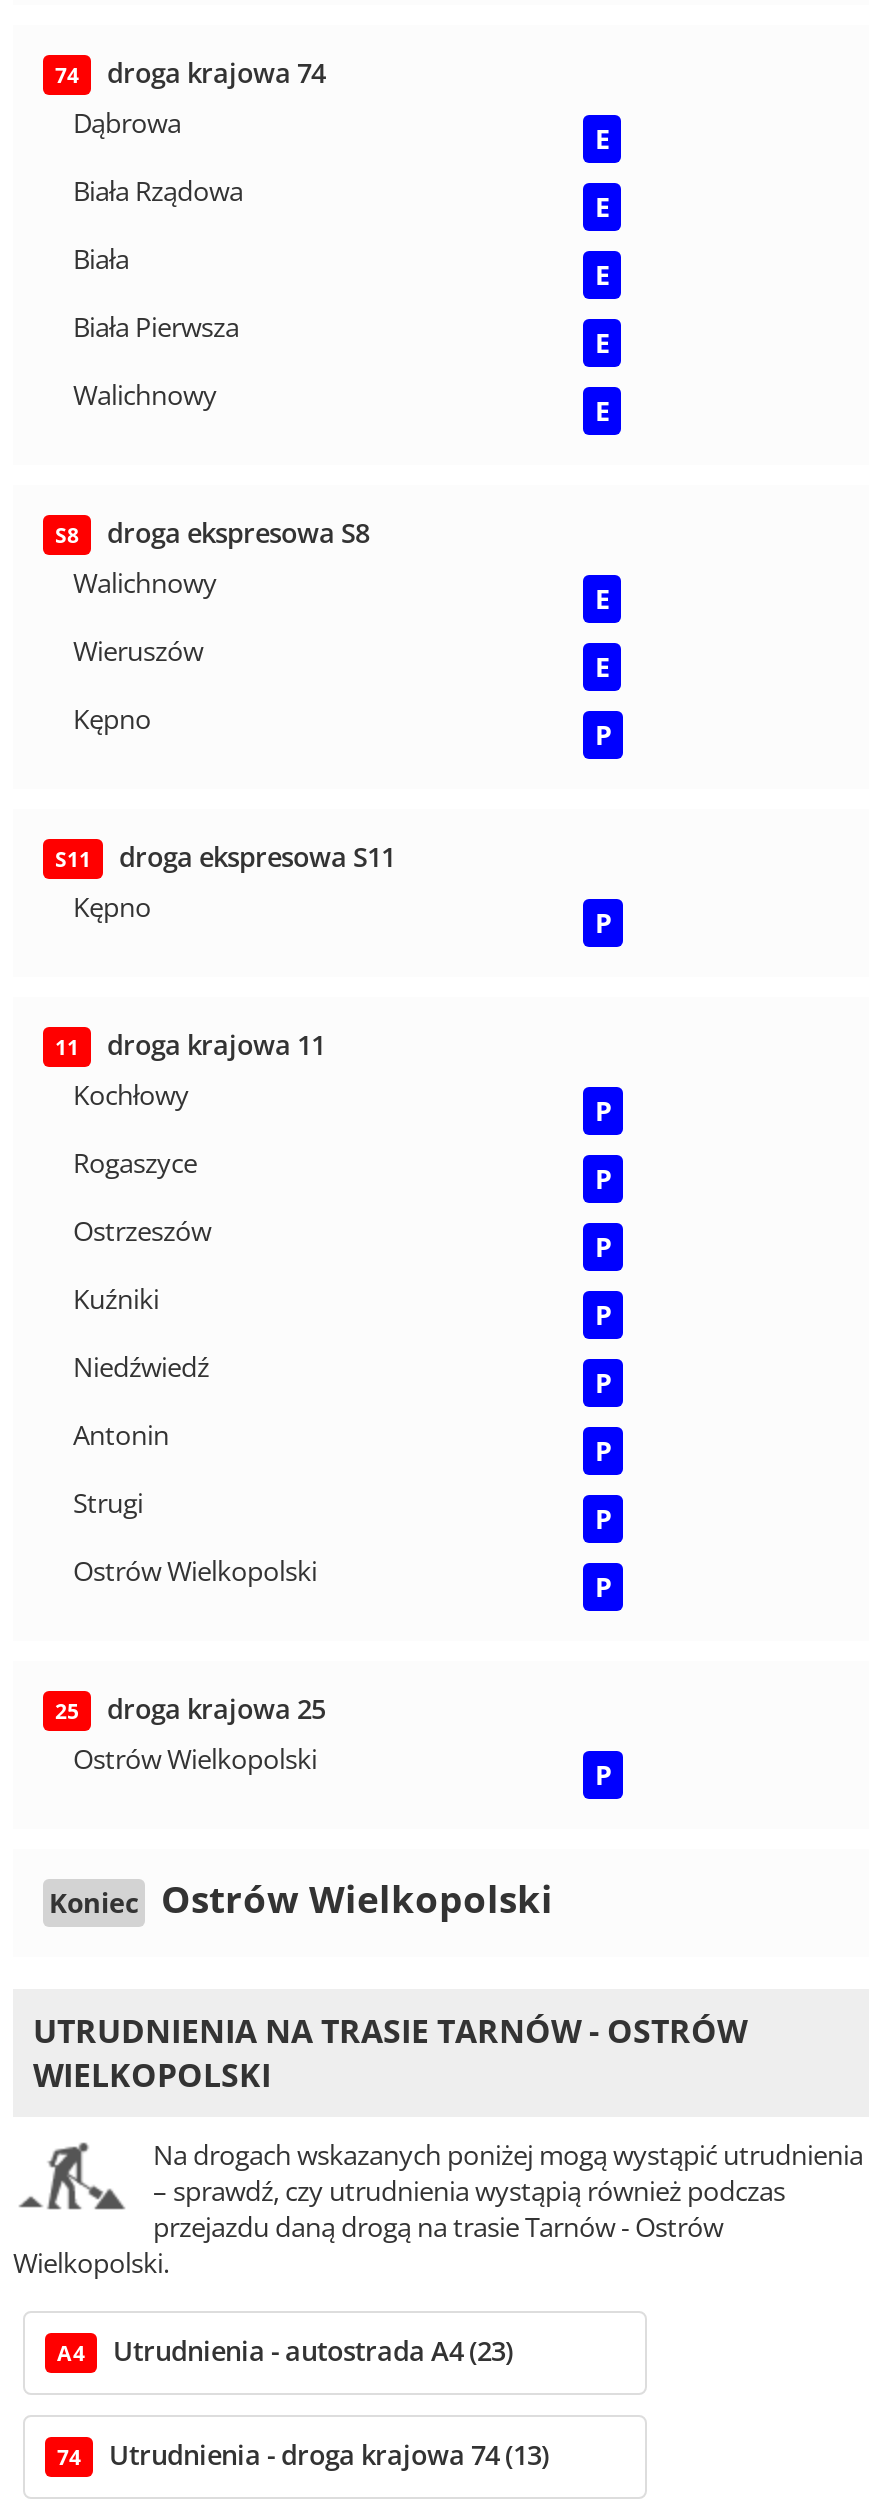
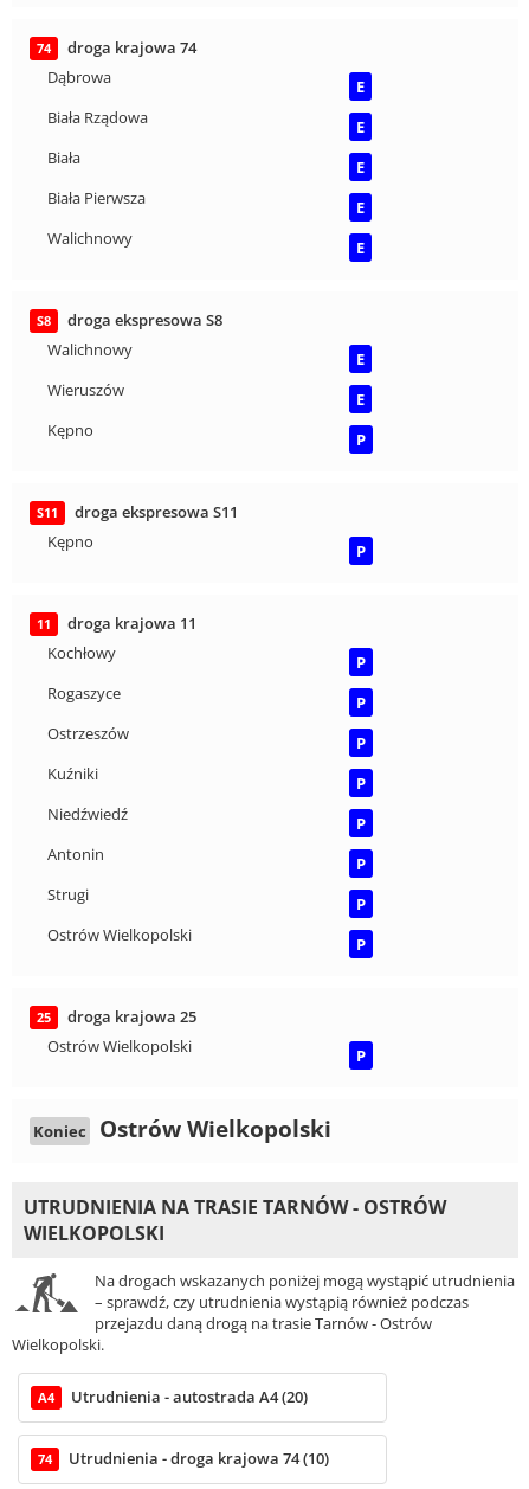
[113,2333,513,2369] Utrudnienia - autostrada A4 (23) -> [71,1386,308,1408] Utrudnienia - autostrada A4 (20)
[109,2437,549,2473] Utrudnienia - droga krajowa 74 (13) -> [69,1448,329,1469] Utrudnienia - droga krajowa 74 (10)

